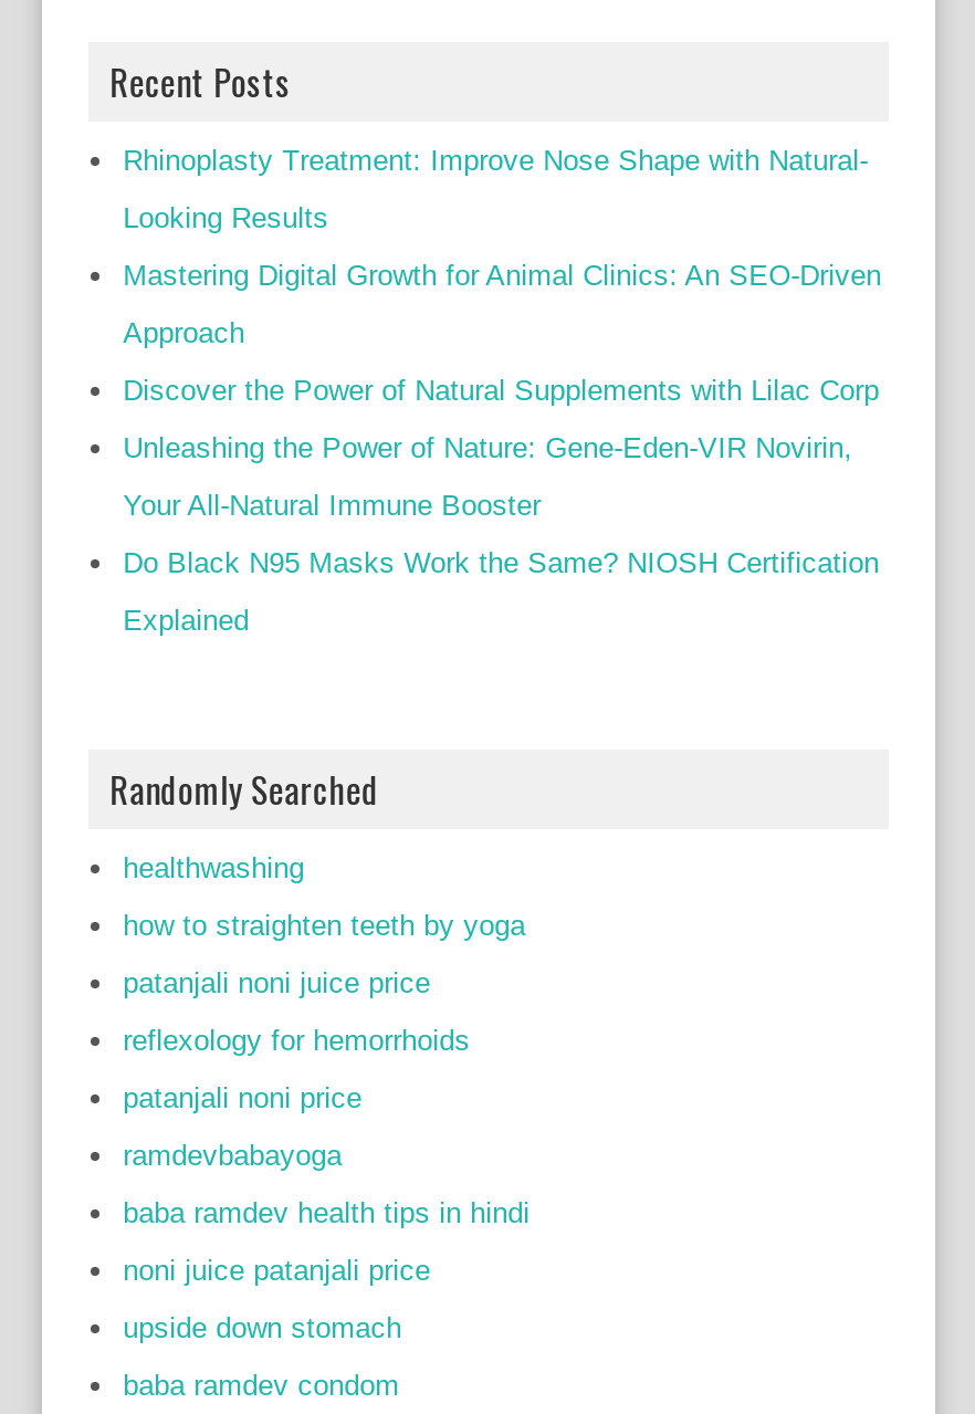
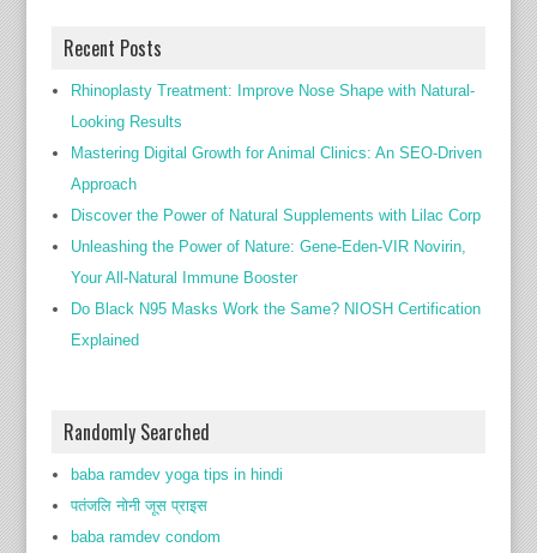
[123,851,530,1344] healthwashing | how to straighten teeth by yoga | patanjali noni juice price | reflexology for hemorrhoids | patanjali noni price | ramdevbabayoga | baba ramdev health tips in hindi | noni juice patanjali price | upside down stomach -> [70,465,282,515] baba ramdev yoga tips in hindi | पतंजलि नोनी जूस प्राइस

